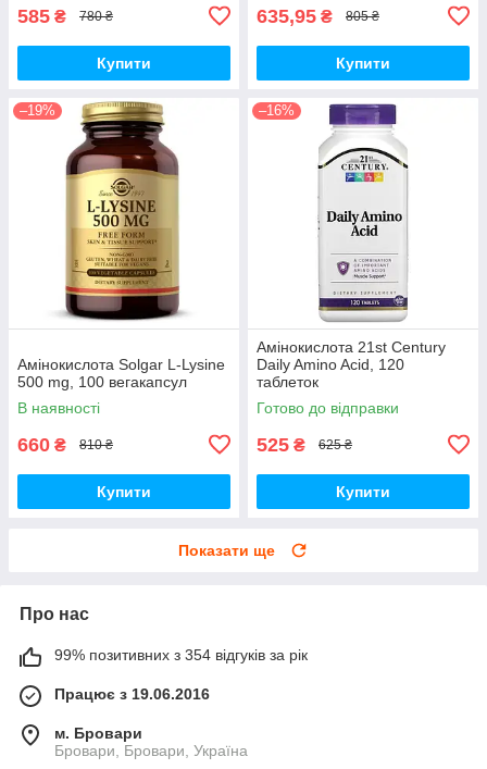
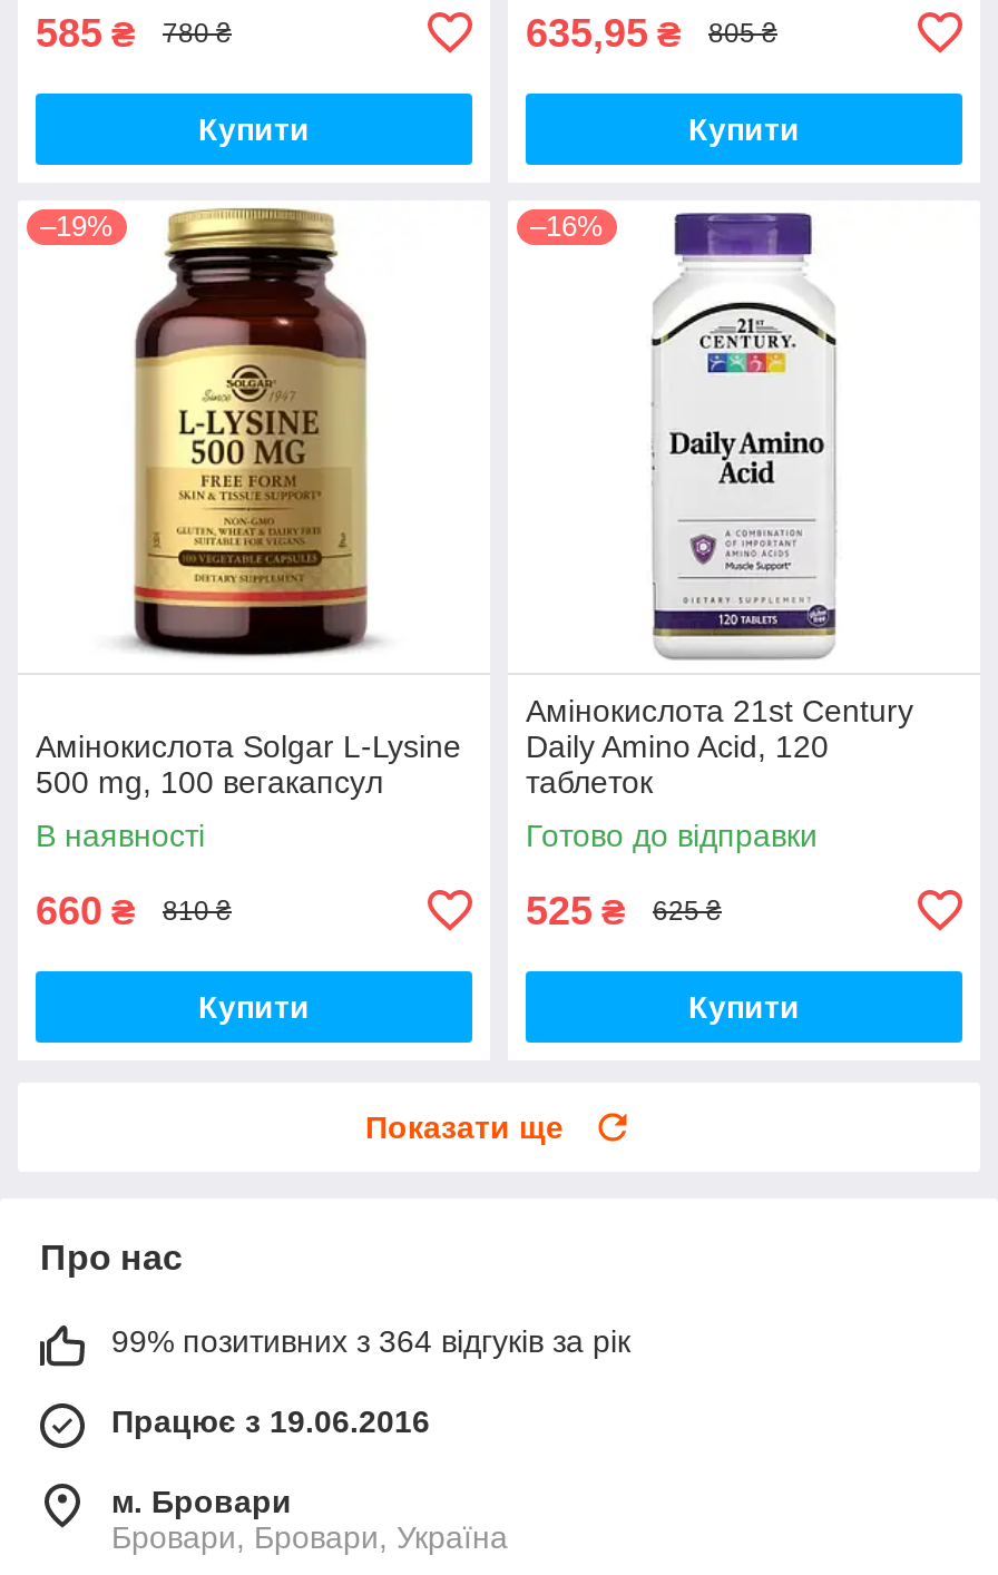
[54,646,308,663] 99% позитивних з 354 відгуків за рік -> [111,1323,630,1358] 99% позитивних з 364 відгуків за рік

